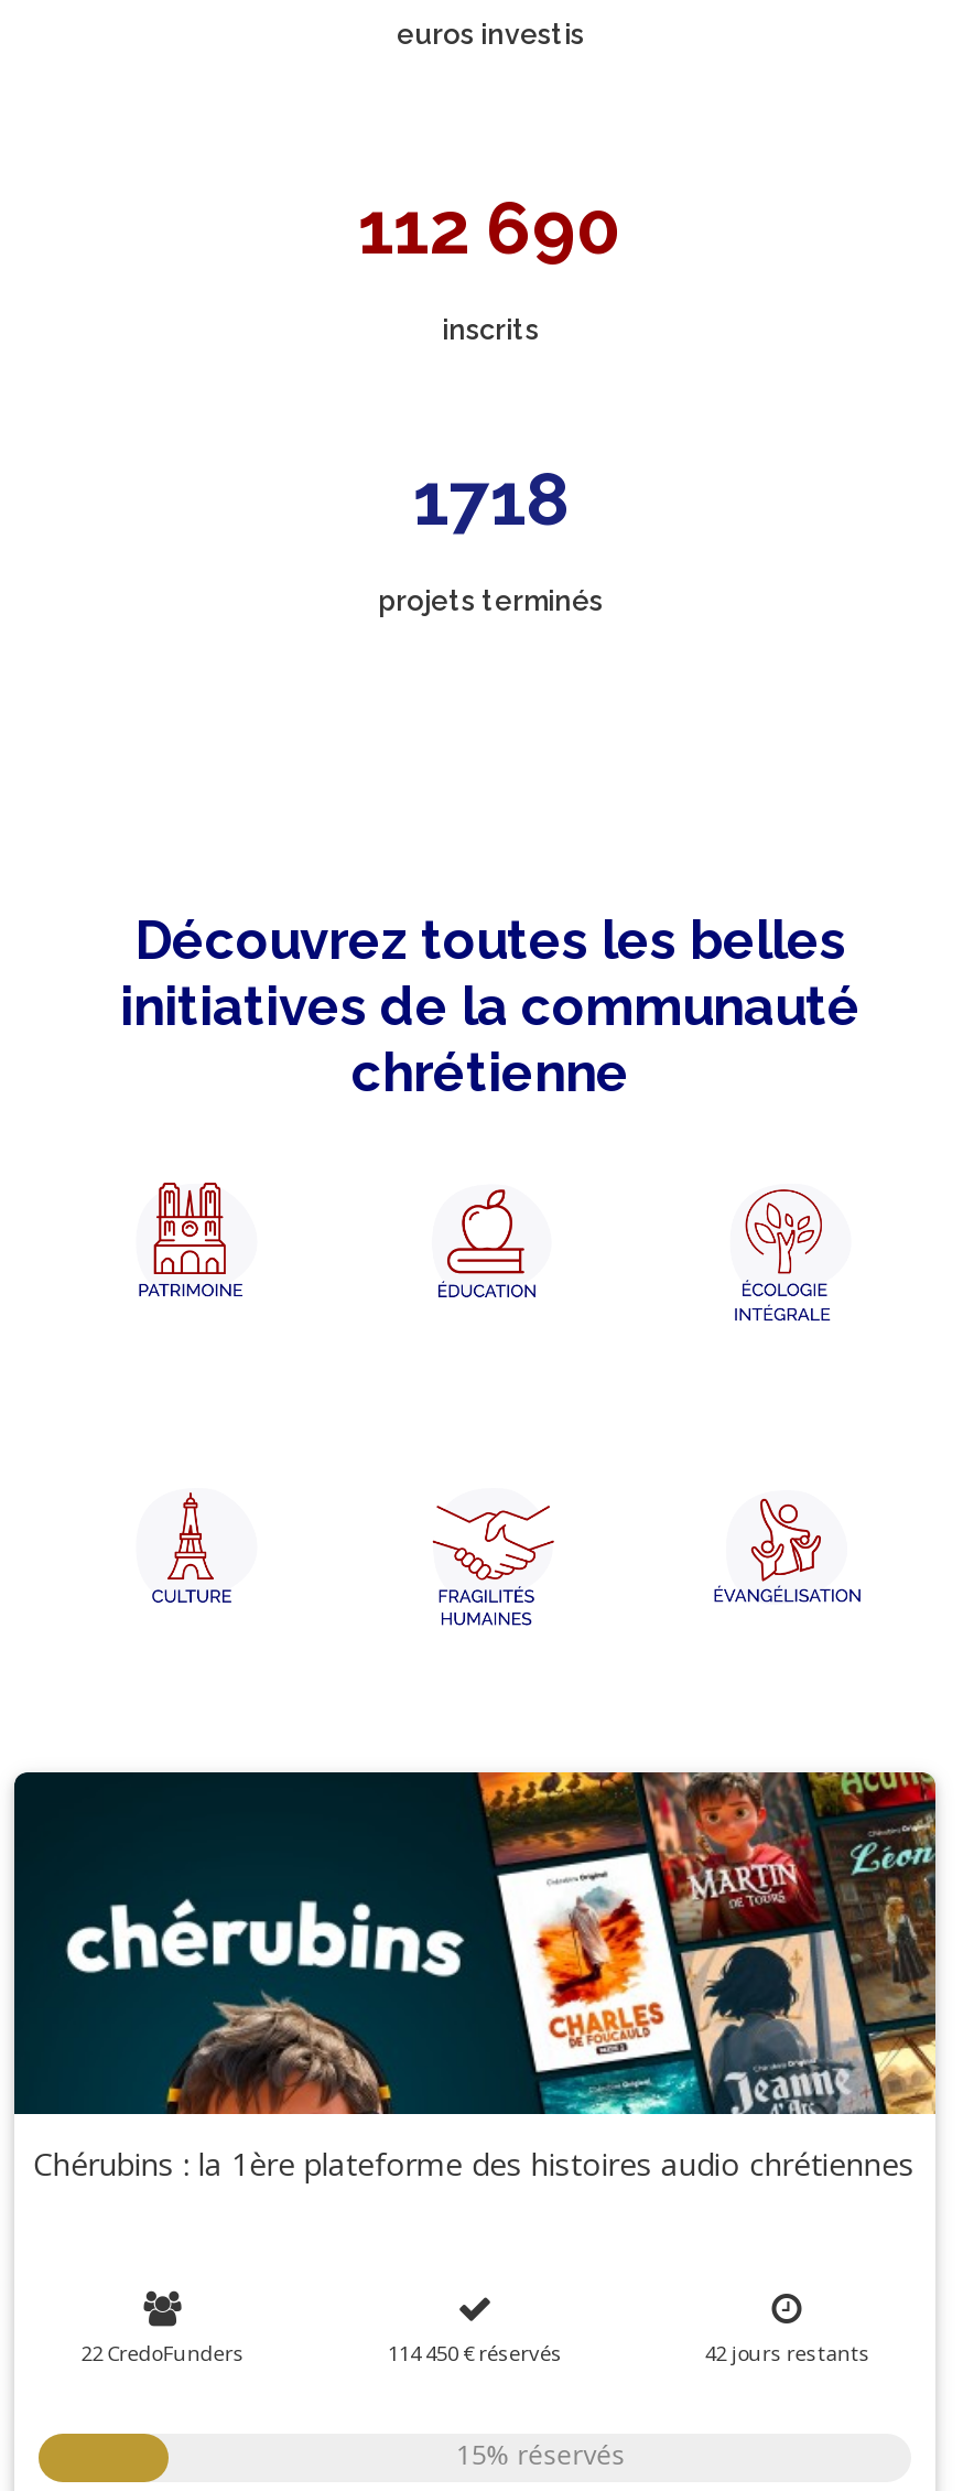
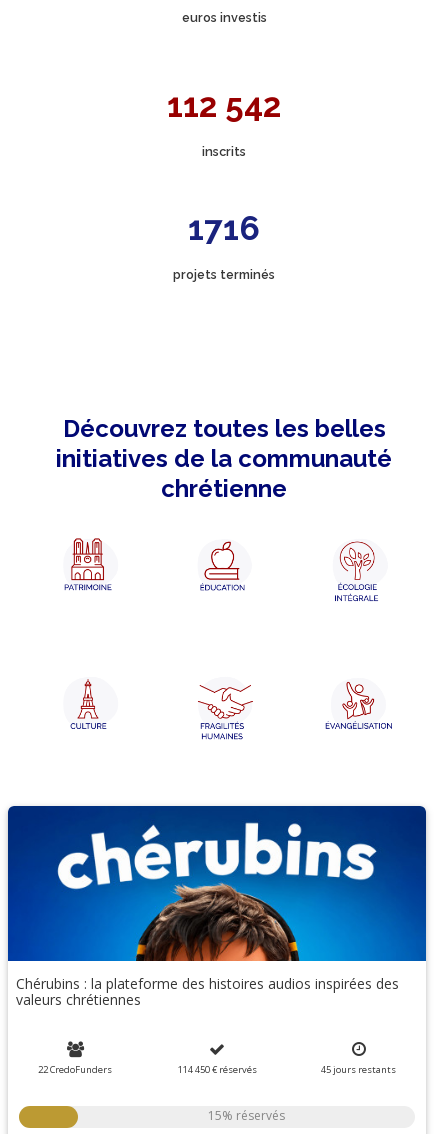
[358,185,623,270] 112 690 -> [167,86,281,125] 112 542
[413,457,567,543] 1718 -> [188,209,260,248] 1716
[12,1770,938,2184] [image] | Chérubins : la 1ère plateforme des histoires audio chrétiennes -> [7,805,427,1009] [image] | Chérubins : la plateforme des histoires audios inspirées des | valeurs chrétiennes
[704,2338,870,2367] 42 jours restants -> [321,1063,396,1076] 45 jours restants

